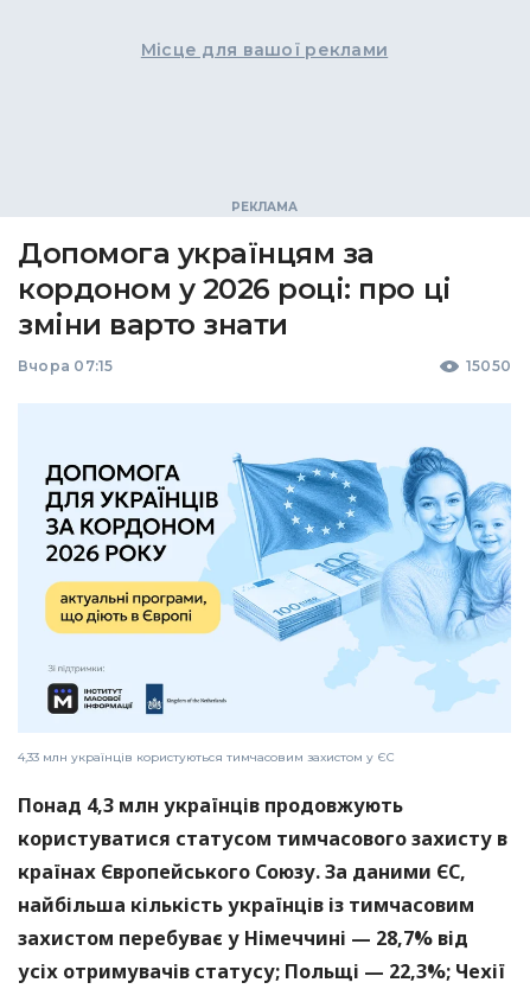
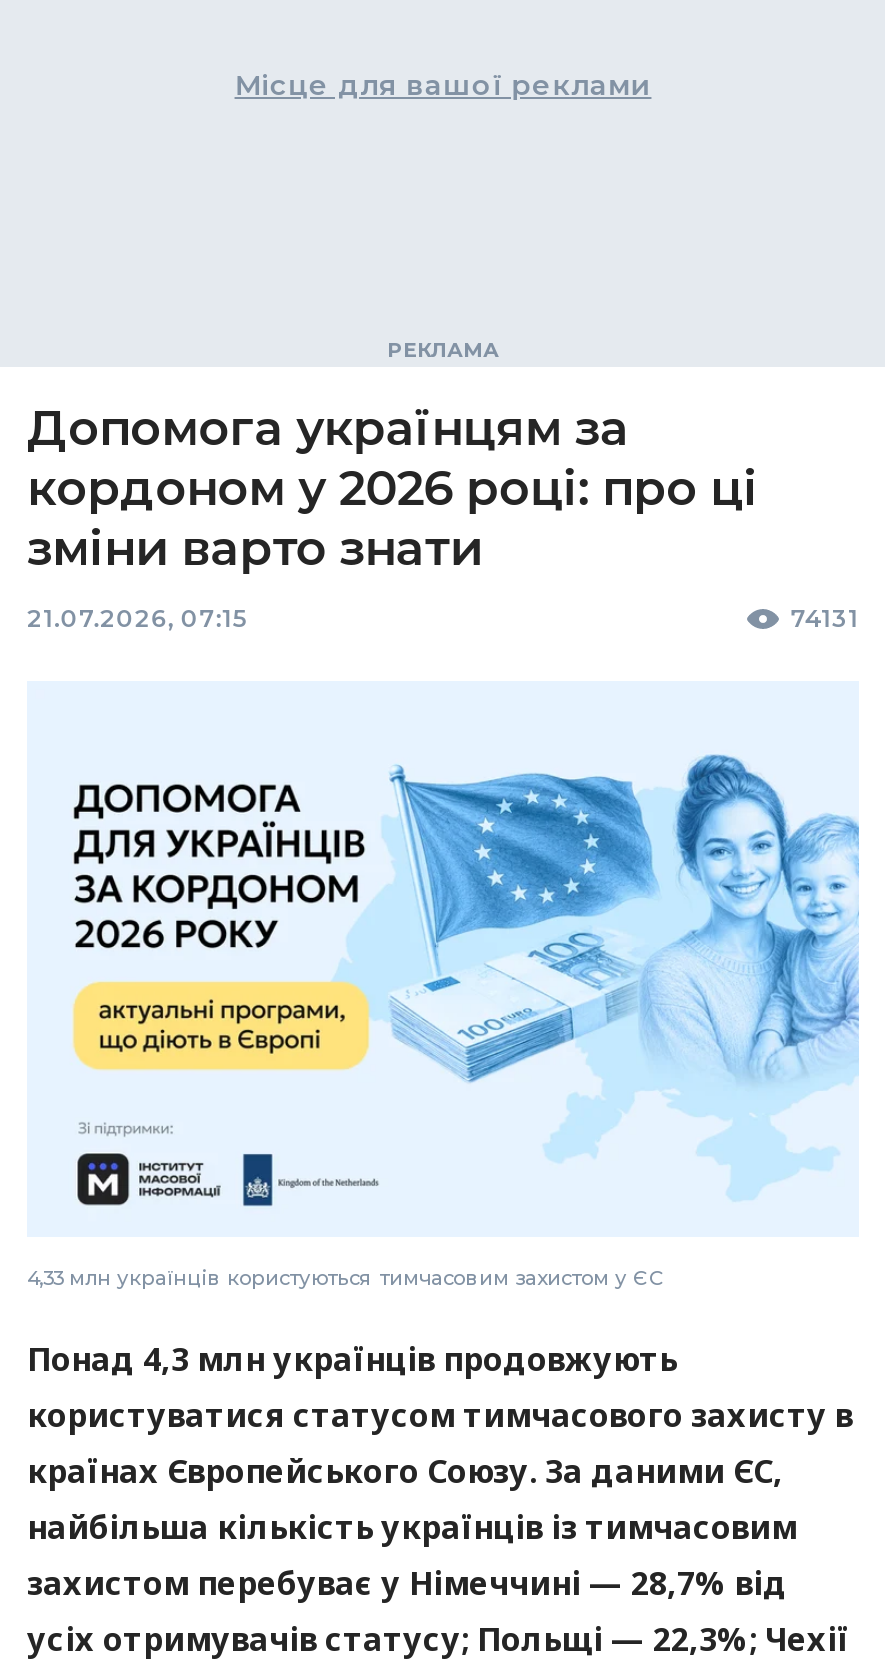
[18,357,511,375] Вчора 07:15 | 15050 -> [27,604,859,634] 21.07.2026, 07:15 | 74131

